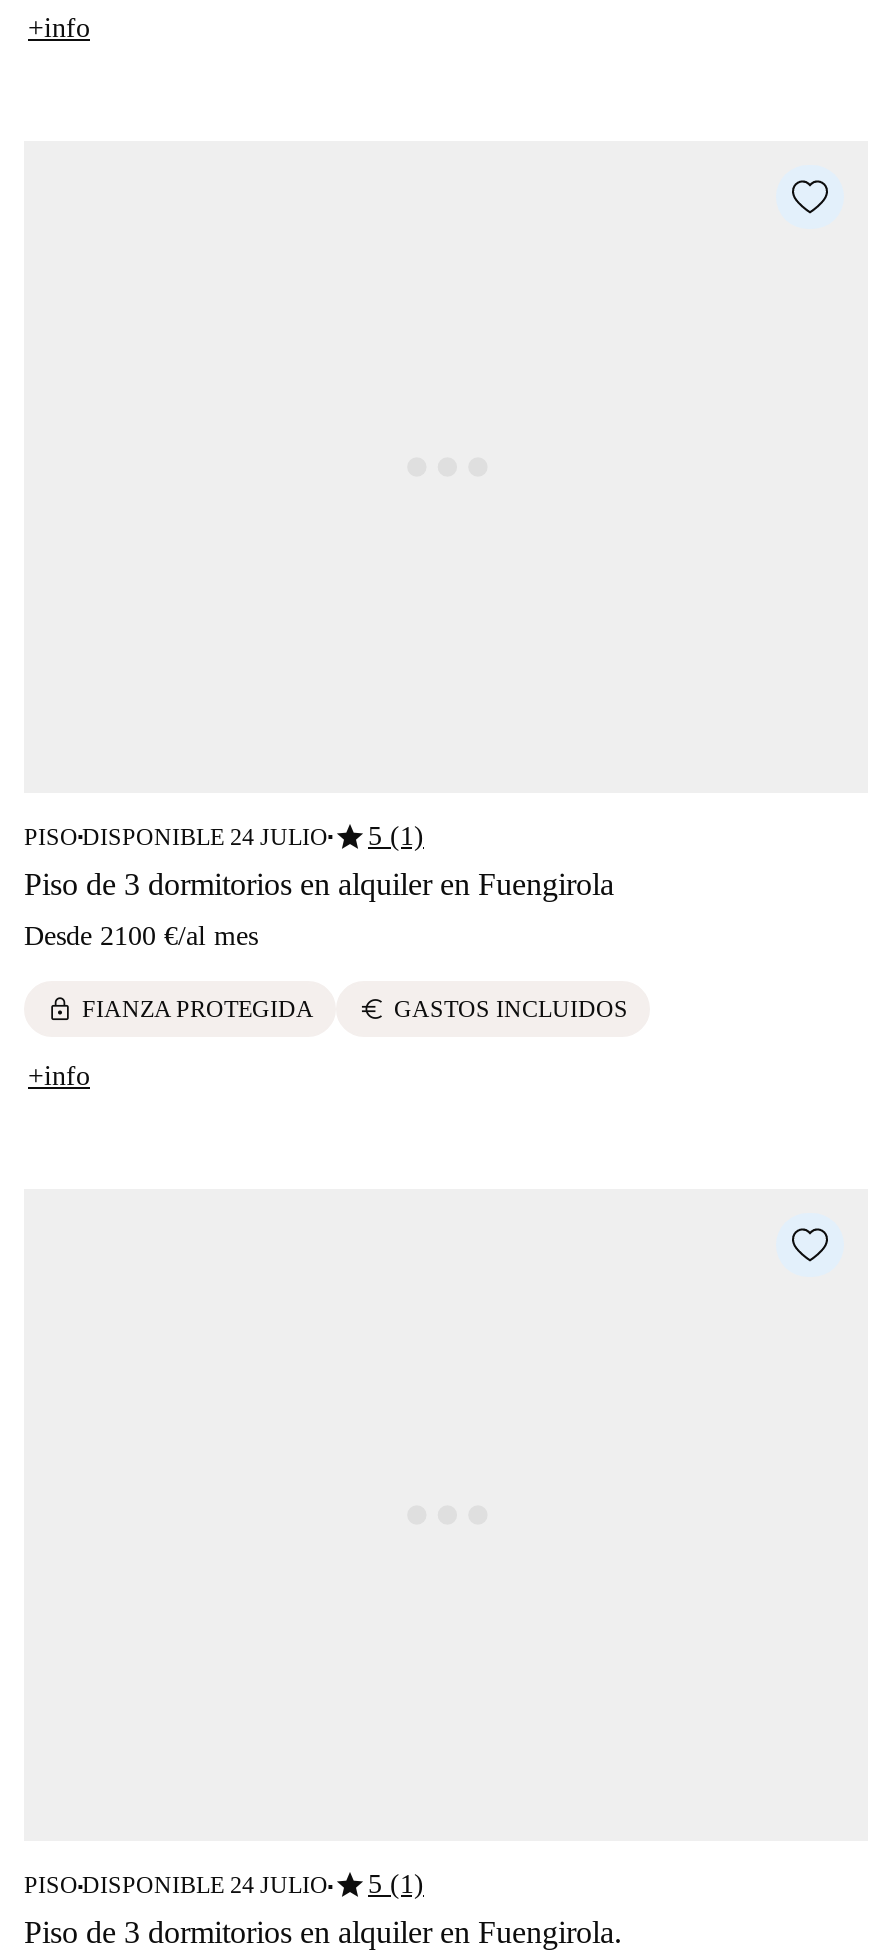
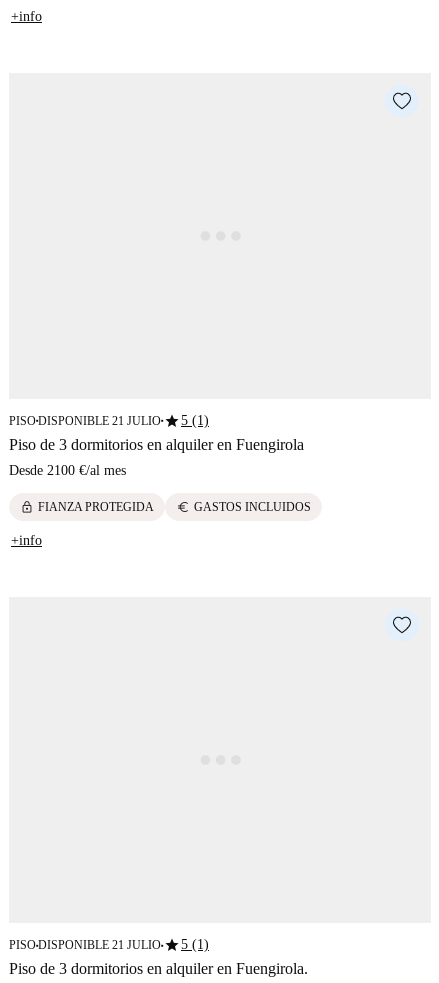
[24,815,424,859] PISO DISPONIBLE 24 JULIO star5 (1) -> [9,410,209,432] PISO DISPONIBLE 21 JULIO star5 (1)
[24,1863,424,1907] PISO DISPONIBLE 24 JULIO star5 (1) -> [9,934,209,956] PISO DISPONIBLE 21 JULIO star5 (1)

